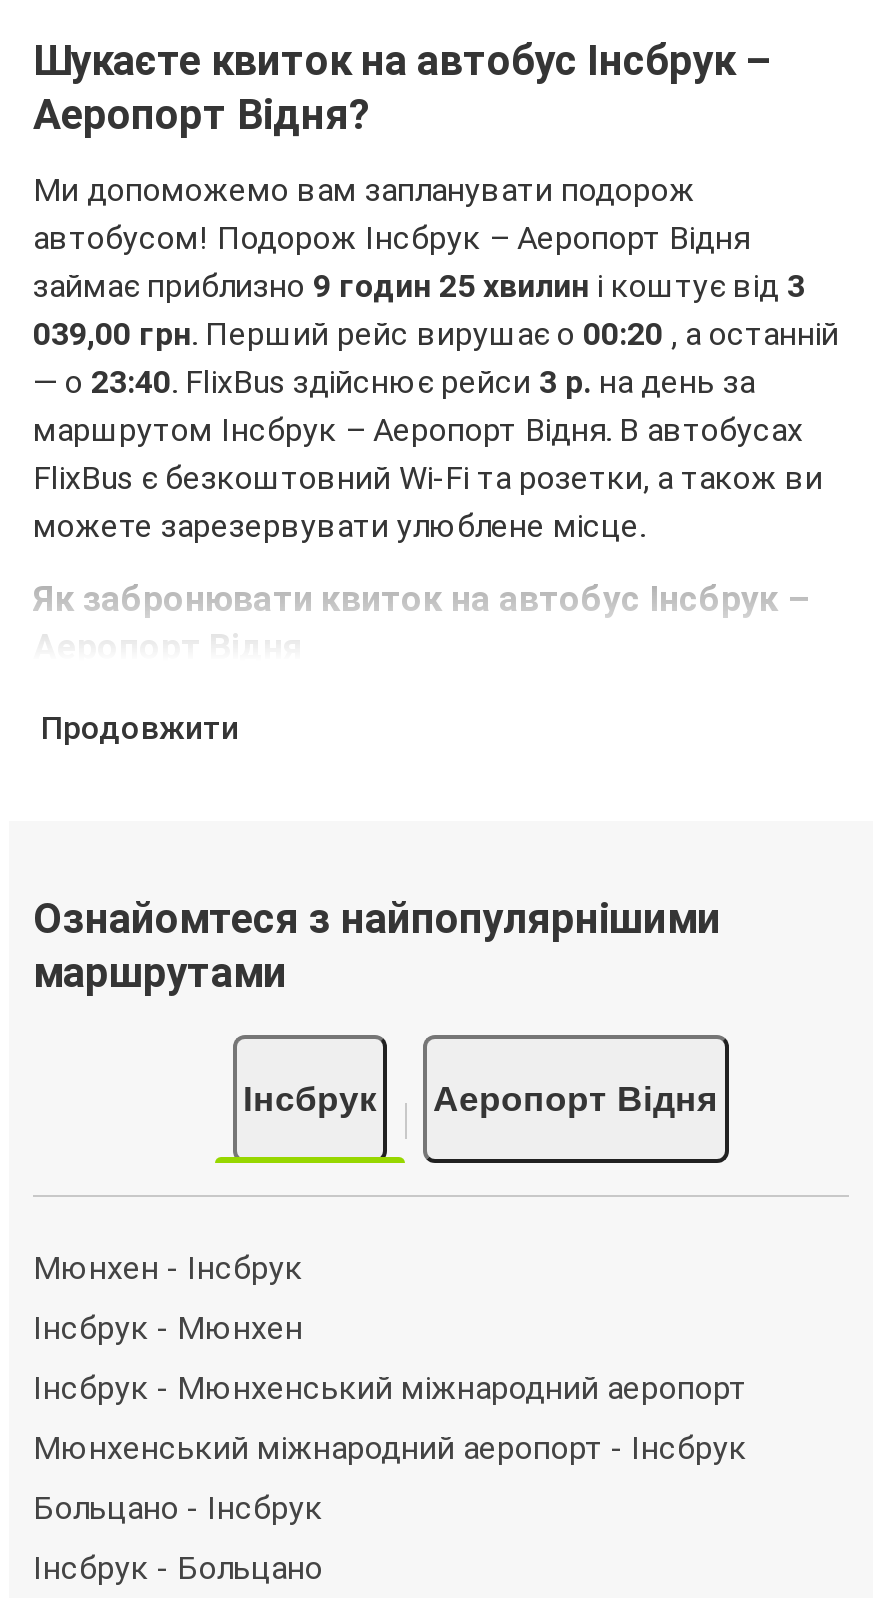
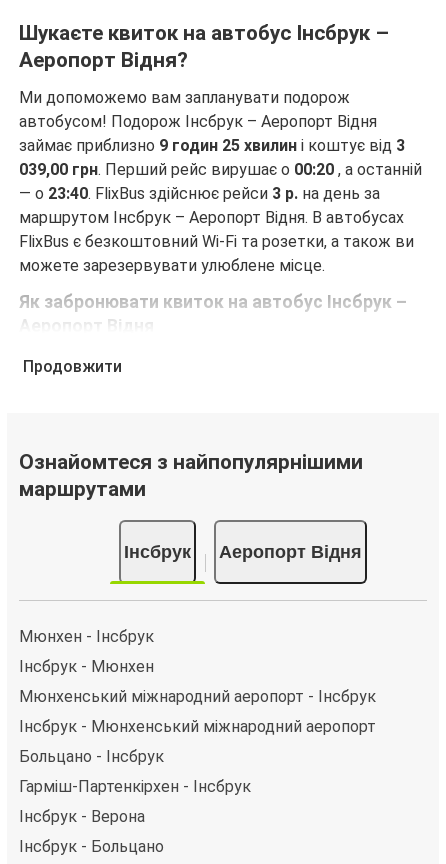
moved [33,1369,747,1407] -> [19,717,376,736]: Інсбрук - Мюнхенський міжнародний аеропорт
moved [33,1429,747,1467] -> [19,687,376,706]: Мюнхенський міжнародний аеропорт - Інсбрук
none -> [19,777,251,826] Гарміш-Партенкірхен - Інсбрук | Інсбрук - Верона

